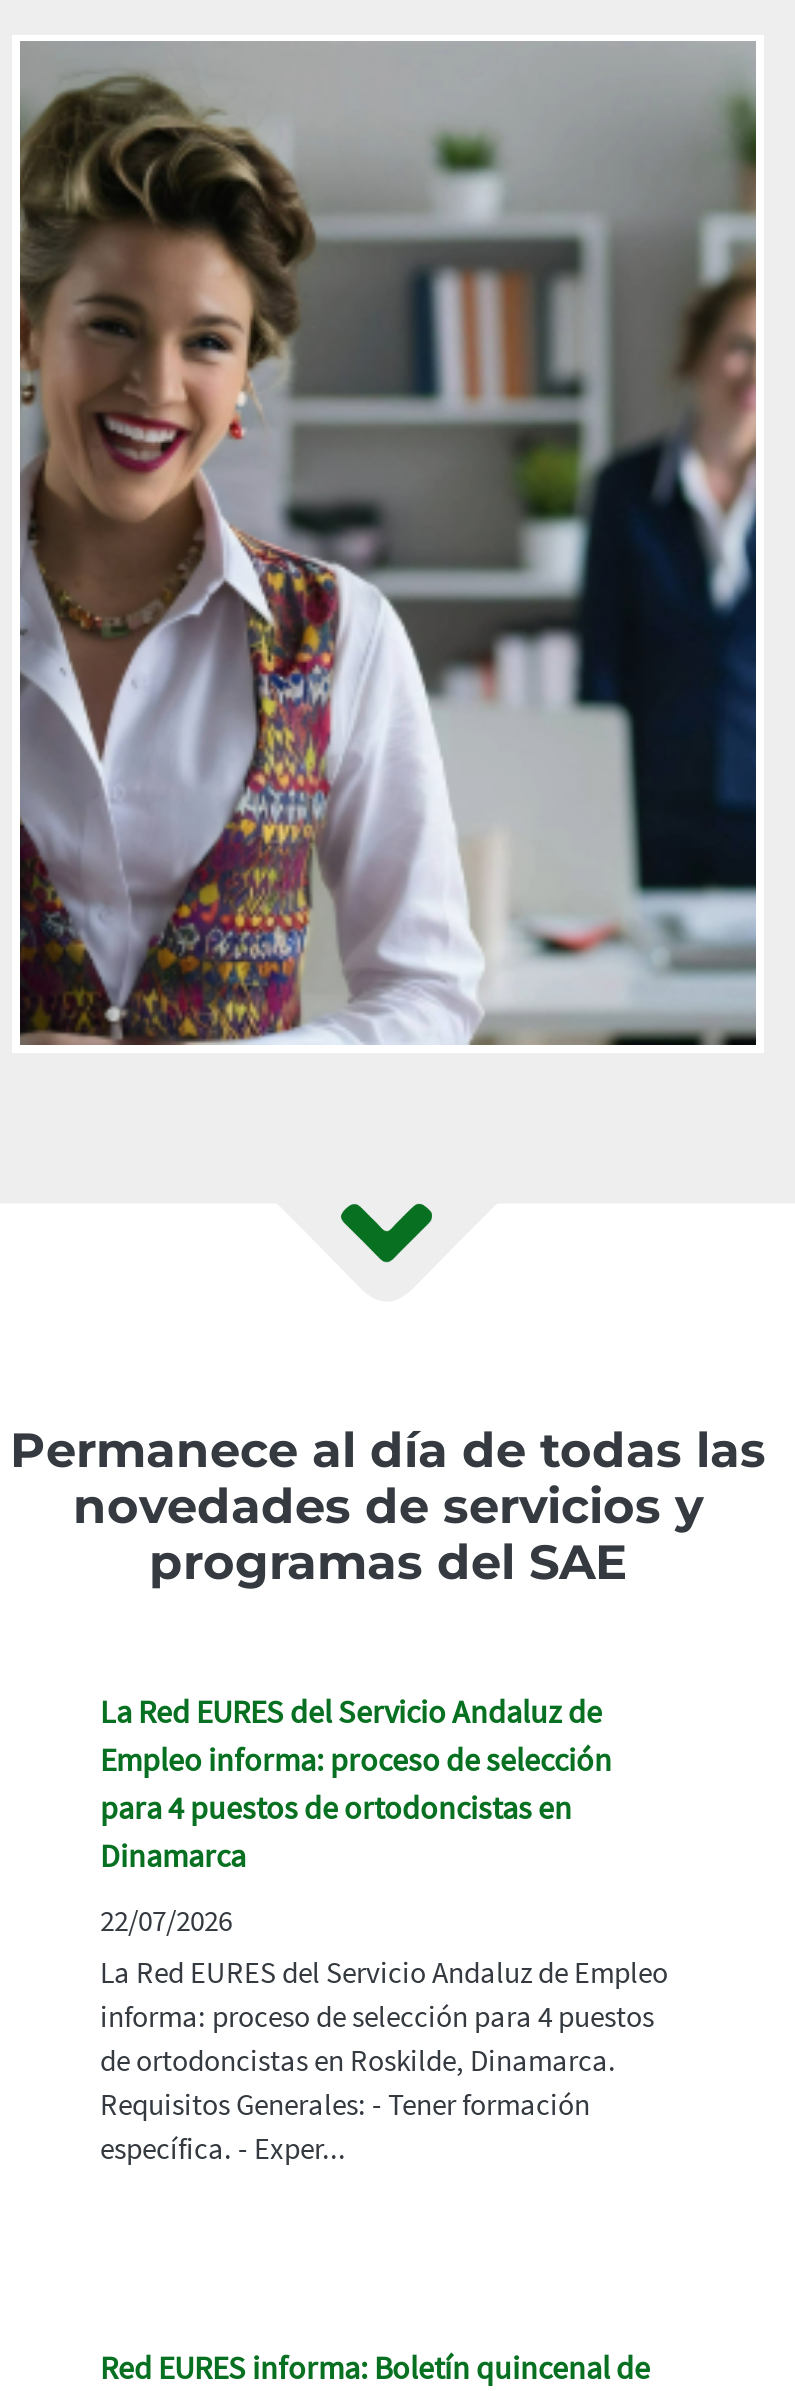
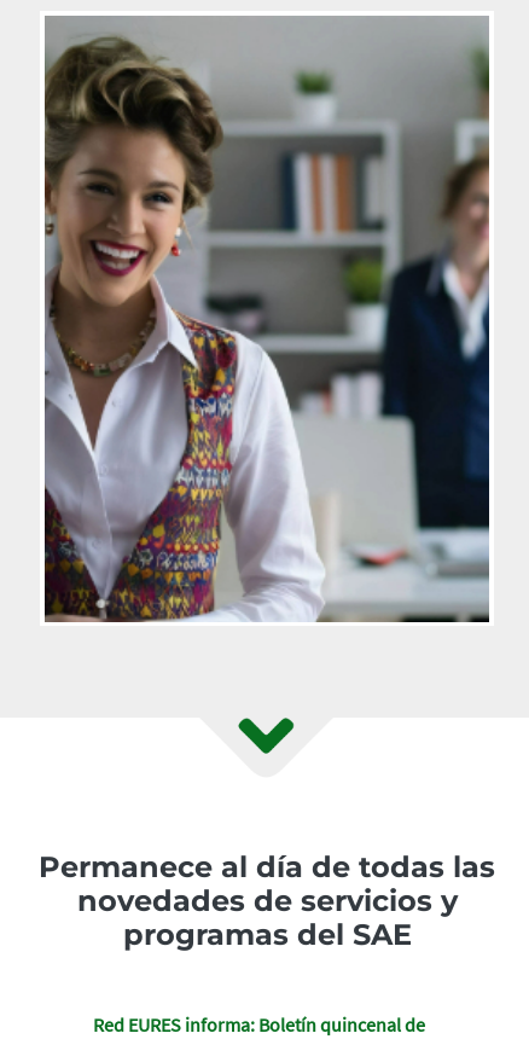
[100,1691,668,2167] La Red EURES del Servicio Andaluz de | Empleo informa: proceso de selección | para 4 puestos de ortodoncistas en | Dinamarca | 22/07/2026 | La Red EURES del Servicio Andaluz de Empleo | informa: proceso de selección para 4 puestos | de ortodoncistas en Roskilde, Dinamarca. | Requisitos Generales: - Tener formación | específica. - Exper... -> none

